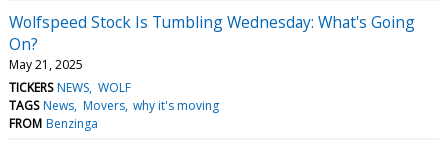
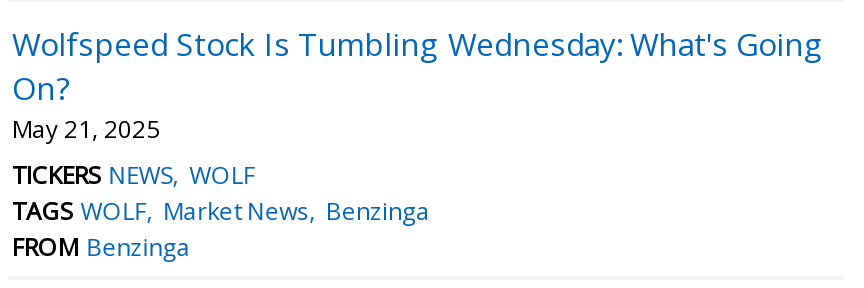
[9,97,219,114] TAGS News Movers why it's moving -> [12,194,430,228] TAGS WOLF Market News Benzinga

